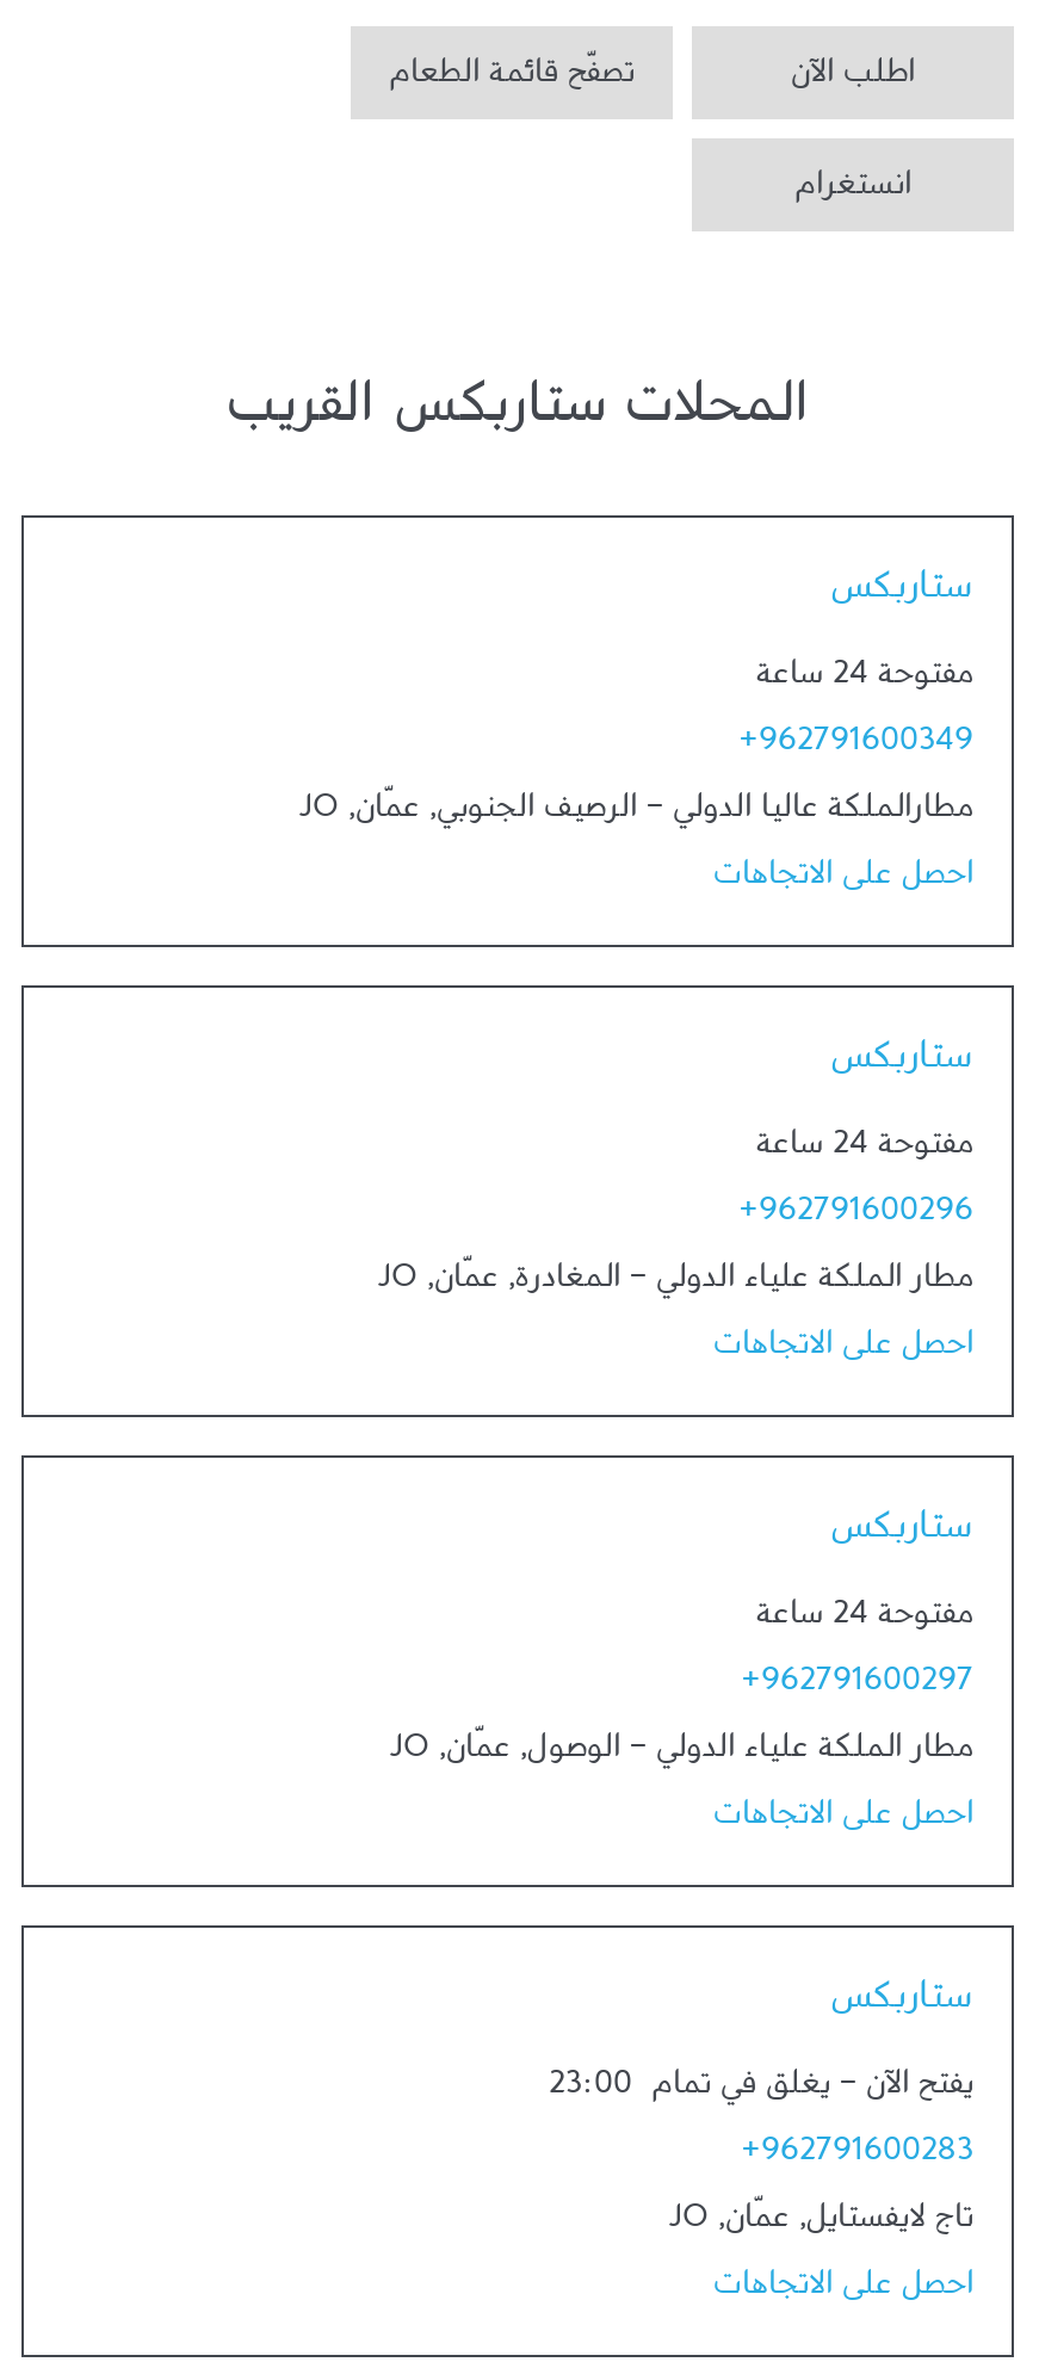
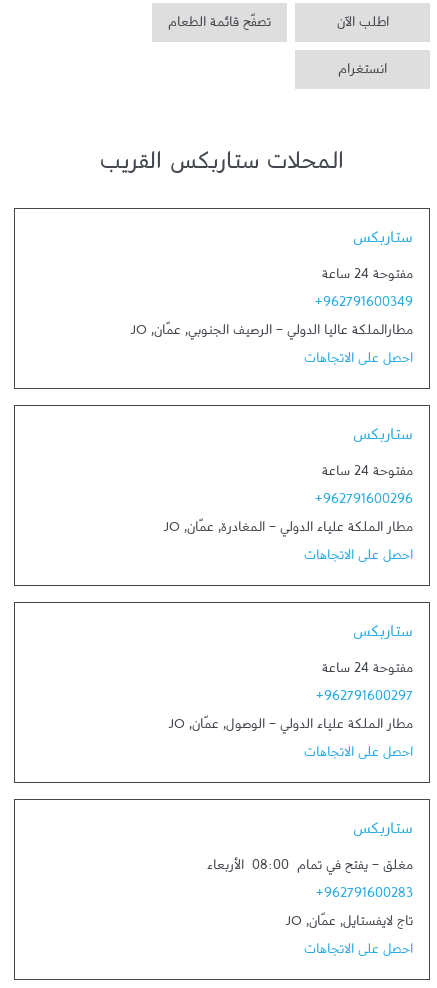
[549,2069,973,2116] يفتح الآن - يغلق في تمام 23:00 -> [207,859,413,879] مغلق - يفتح في تمام 08:00 الأربعاء

